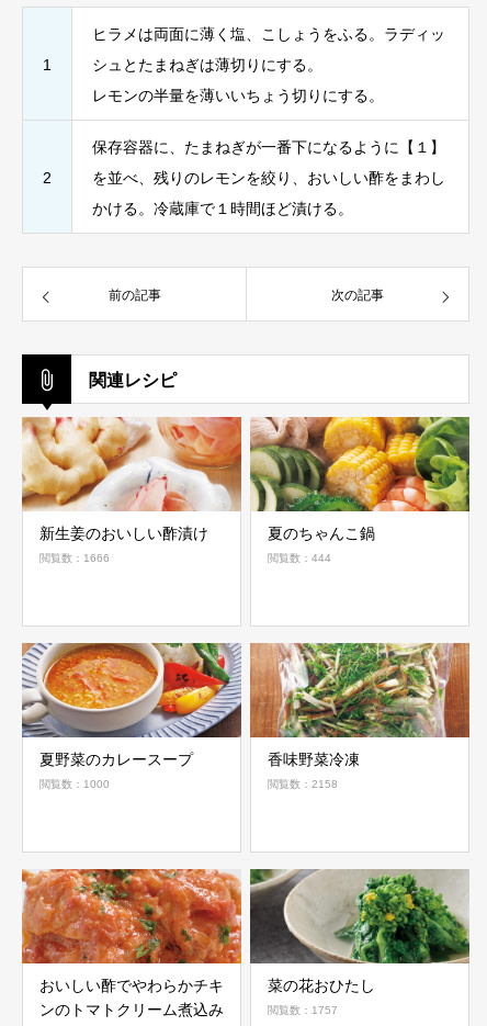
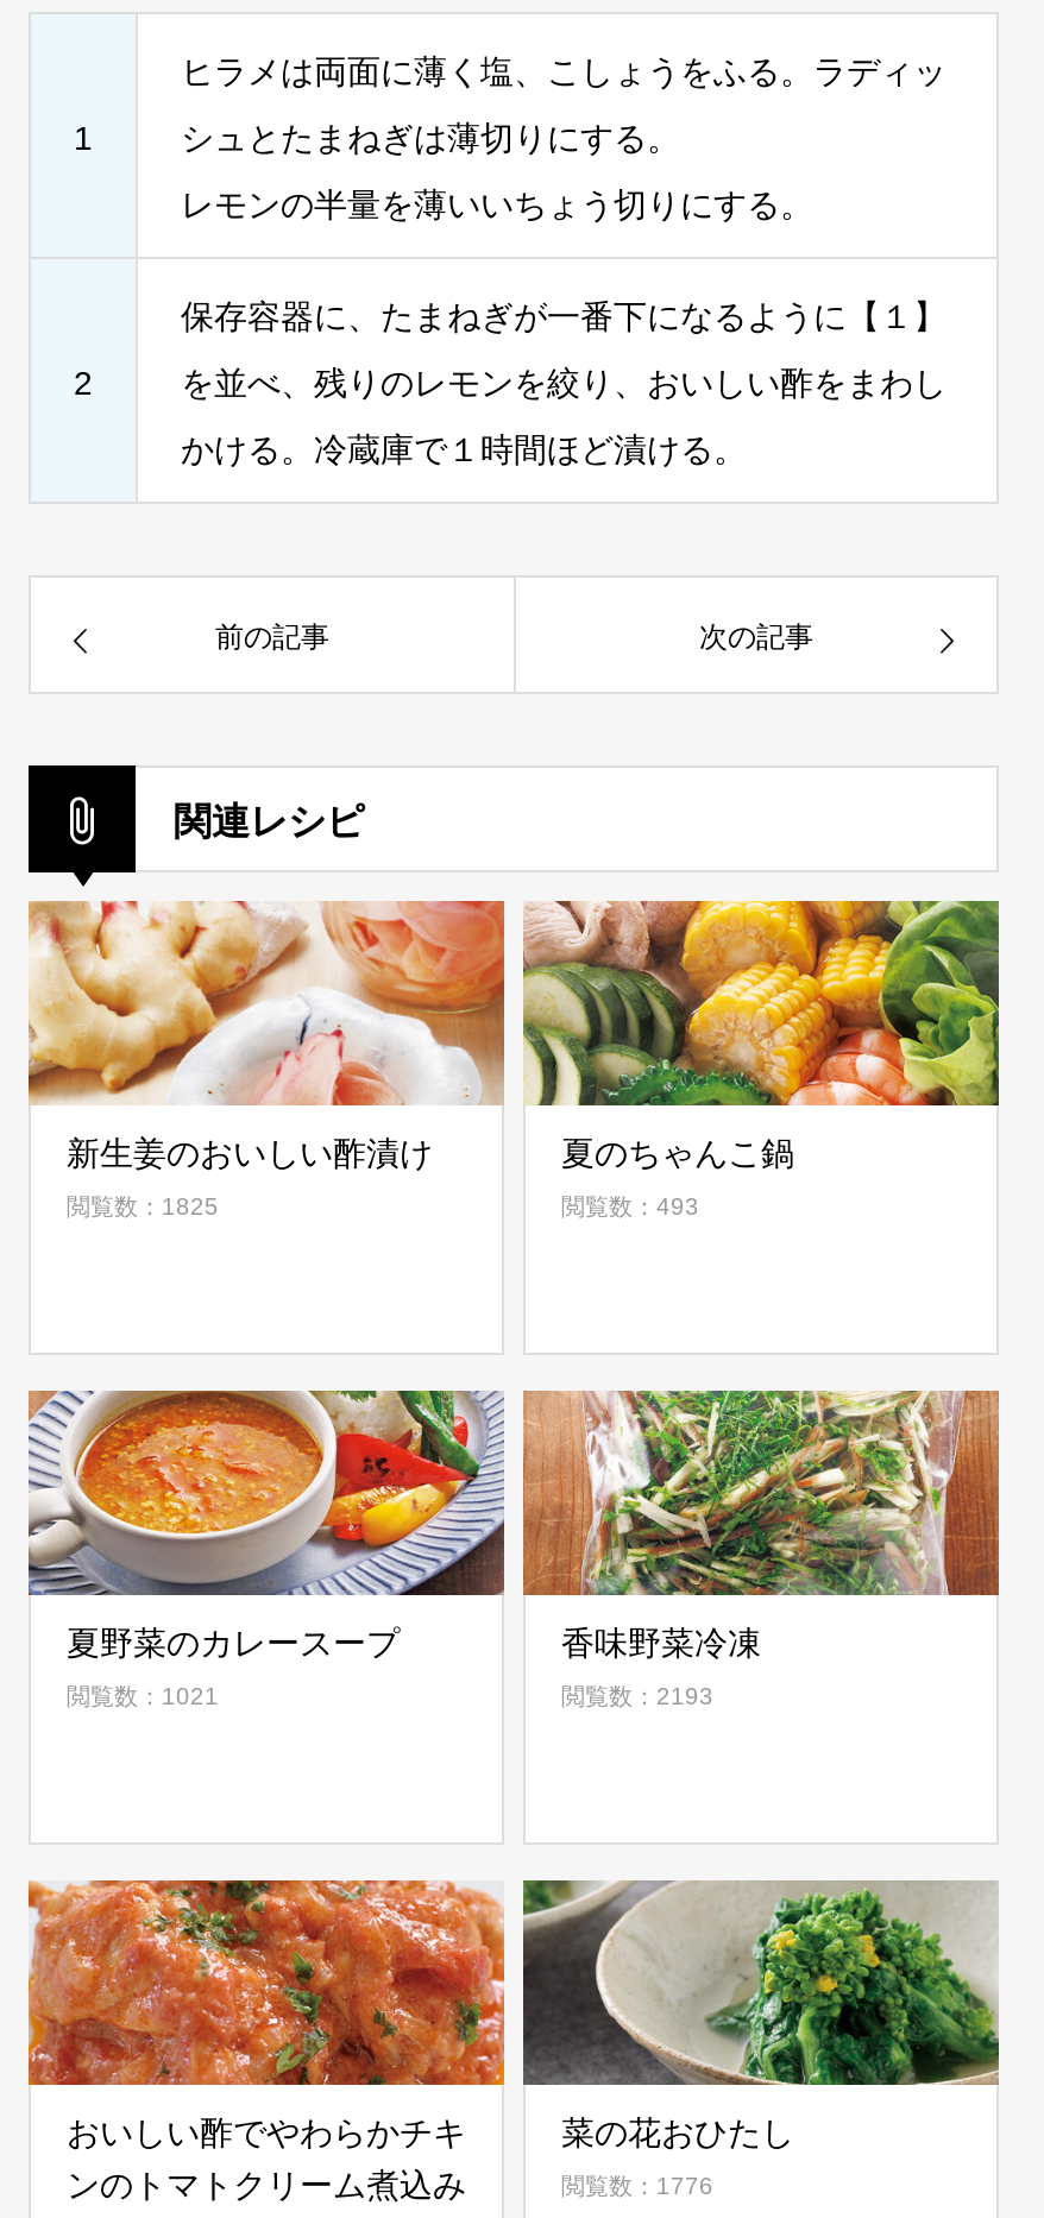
[39,552,110,564] 閲覧数：1666 -> [67,1193,219,1220] 閲覧数：1825
[268,552,331,564] 閲覧数：444 -> [561,1193,699,1220] 閲覧数：493
[39,778,110,790] 閲覧数：1000 -> [67,1683,219,1709] 閲覧数：1021
[268,778,338,790] 閲覧数：2158 -> [561,1683,713,1709] 閲覧数：2193
[268,1004,338,1016] 閲覧数：1757 -> [561,2173,713,2199] 閲覧数：1776

